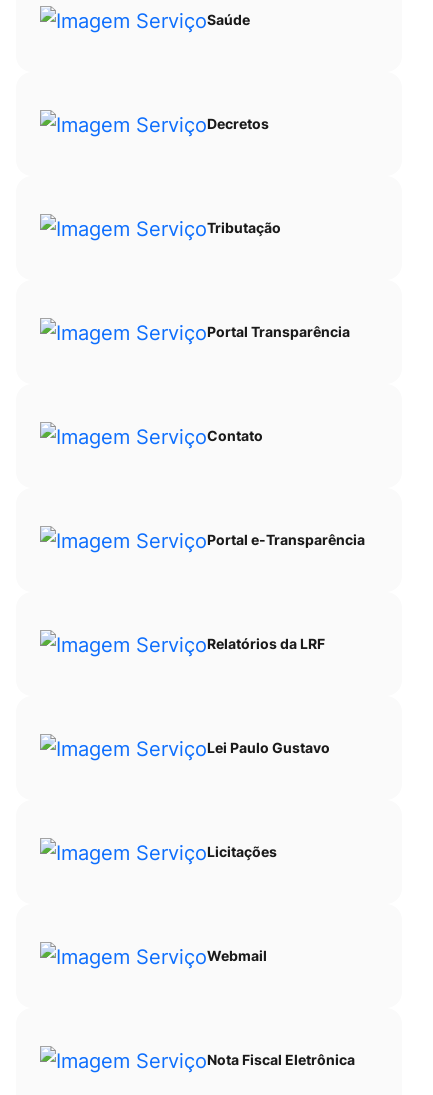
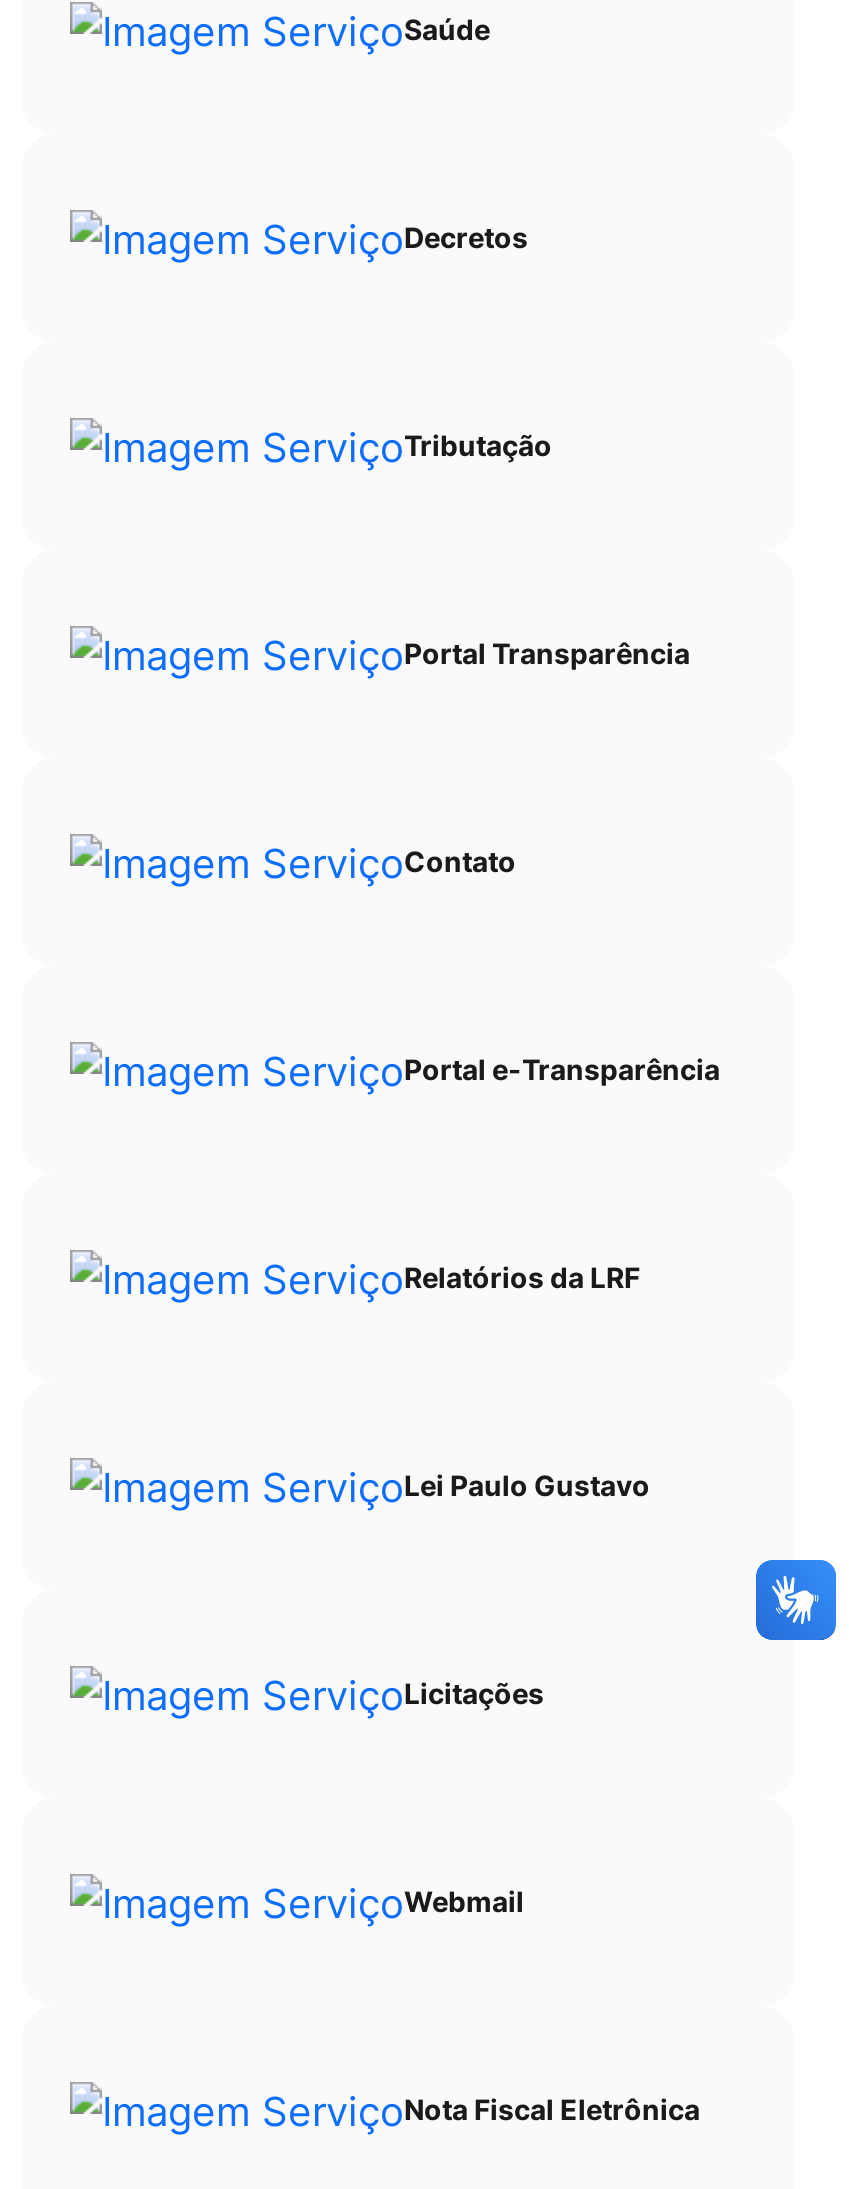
none -> [754,1558,838,1642] [image]

